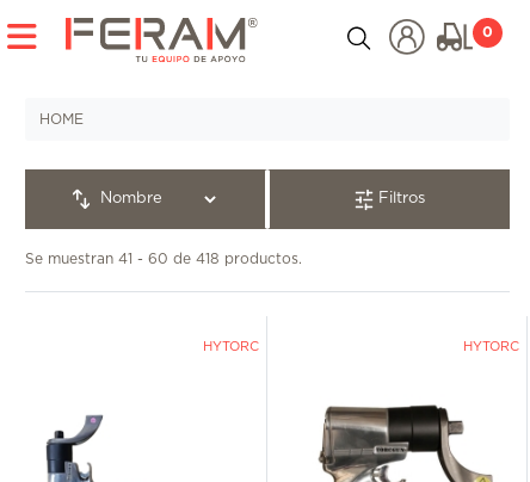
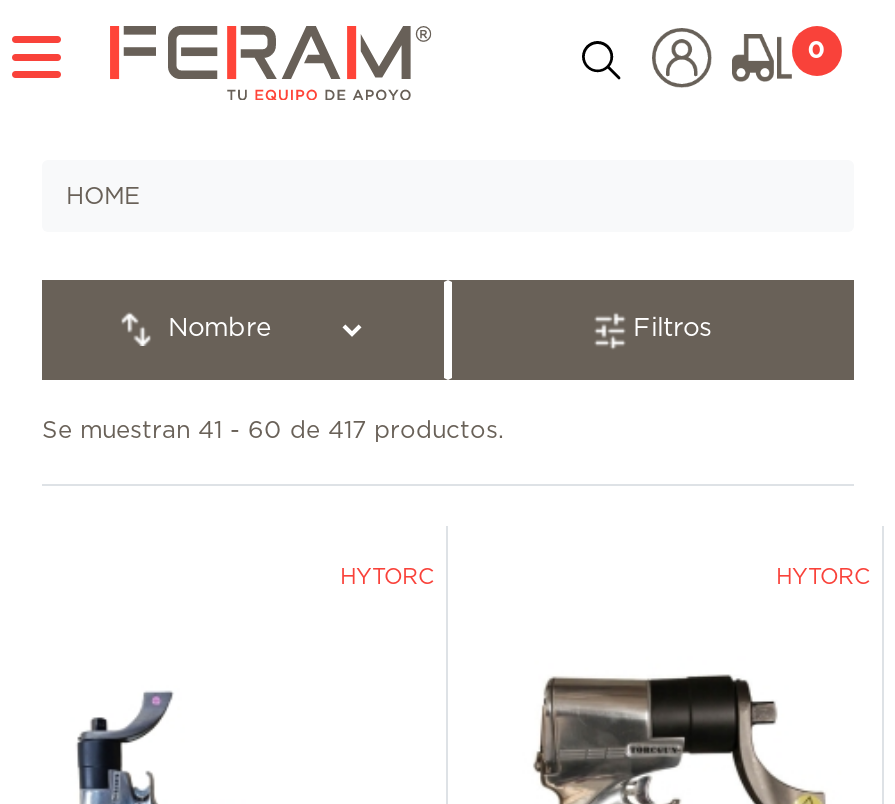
[25,252,302,266] Se muestran 41 - 60 de 418 productos. -> [42,418,504,442] Se muestran 41 - 60 de 417 productos.

